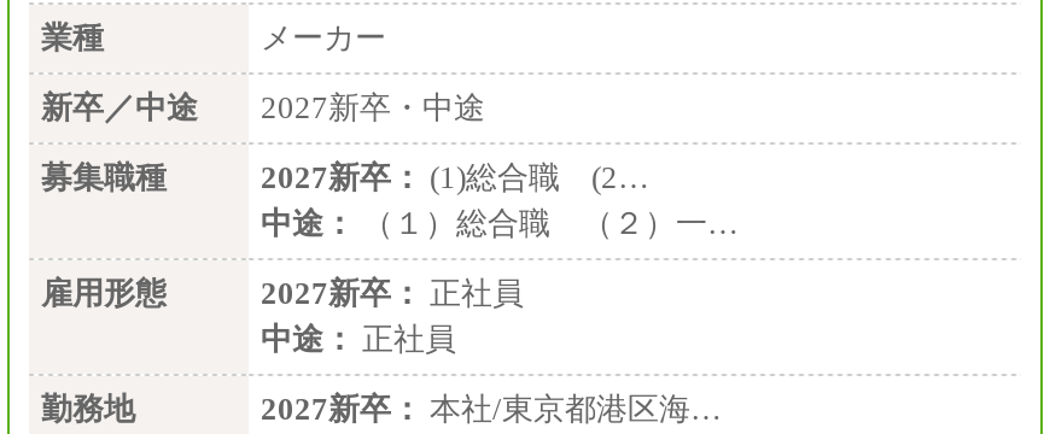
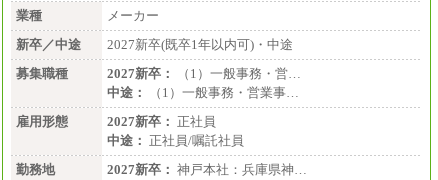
[261,90,485,126] 2027新卒・中途 -> [107,37,293,52] 2027新卒(既卒1年以内可)・中途
[261,160,739,242] 2027新卒：(1)総合職 (2… | 中途：（１）総合職 （２）一… -> [107,66,301,100] 2027新卒：（1）一般事務・営… | 中途：（1）一般事務・営業事…
[261,321,456,358] 中途：正社員 -> [107,133,244,148] 中途：正社員/嘱託社員
[261,391,722,427] 2027新卒：本社/東京都港区海… -> [107,162,307,177] 2027新卒：神戸本社：兵庫県神…

